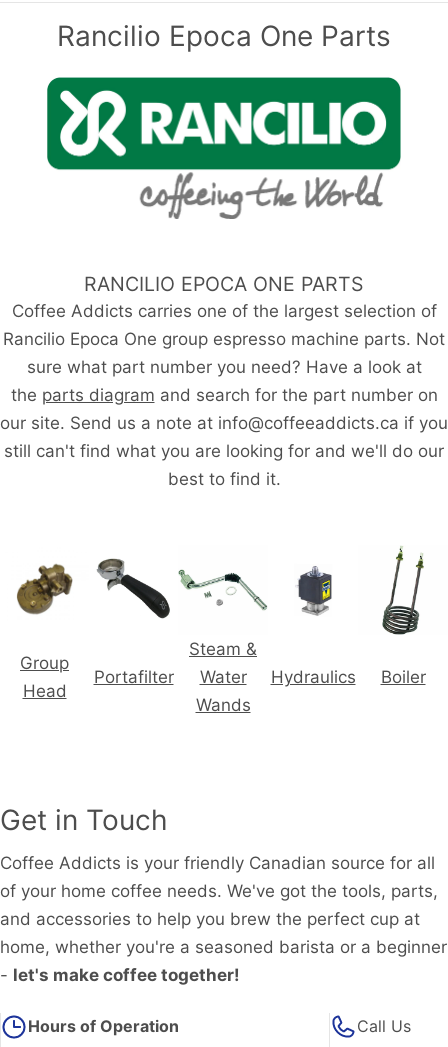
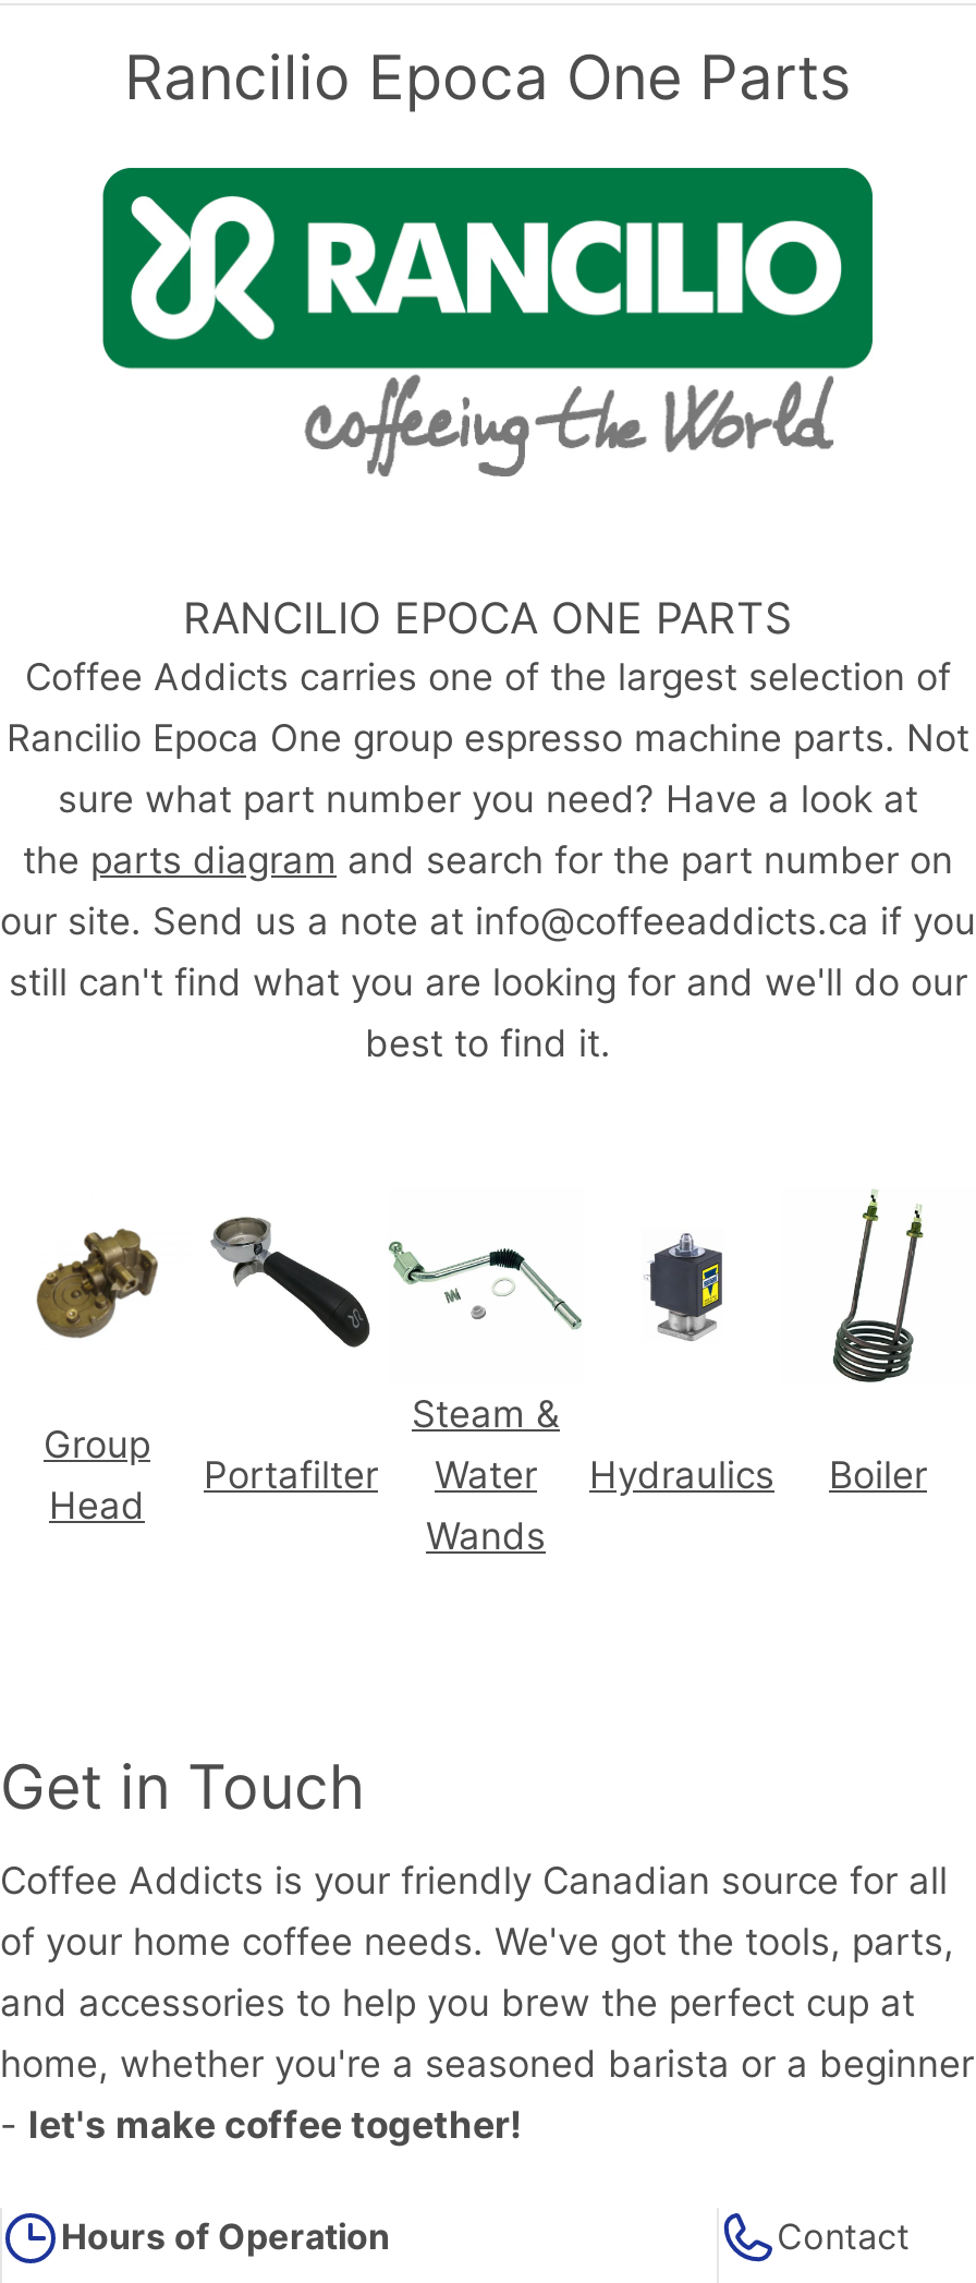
[357,1016,411,1036] Call Us -> [777,2214,910,2258] Contact

